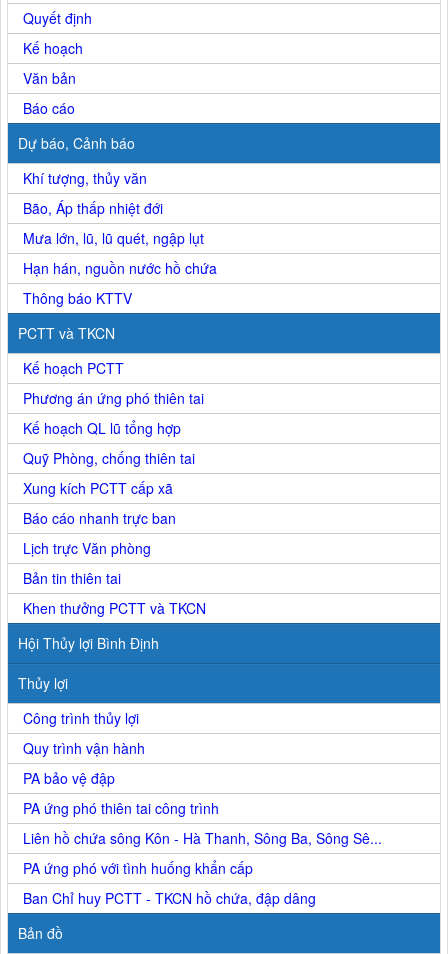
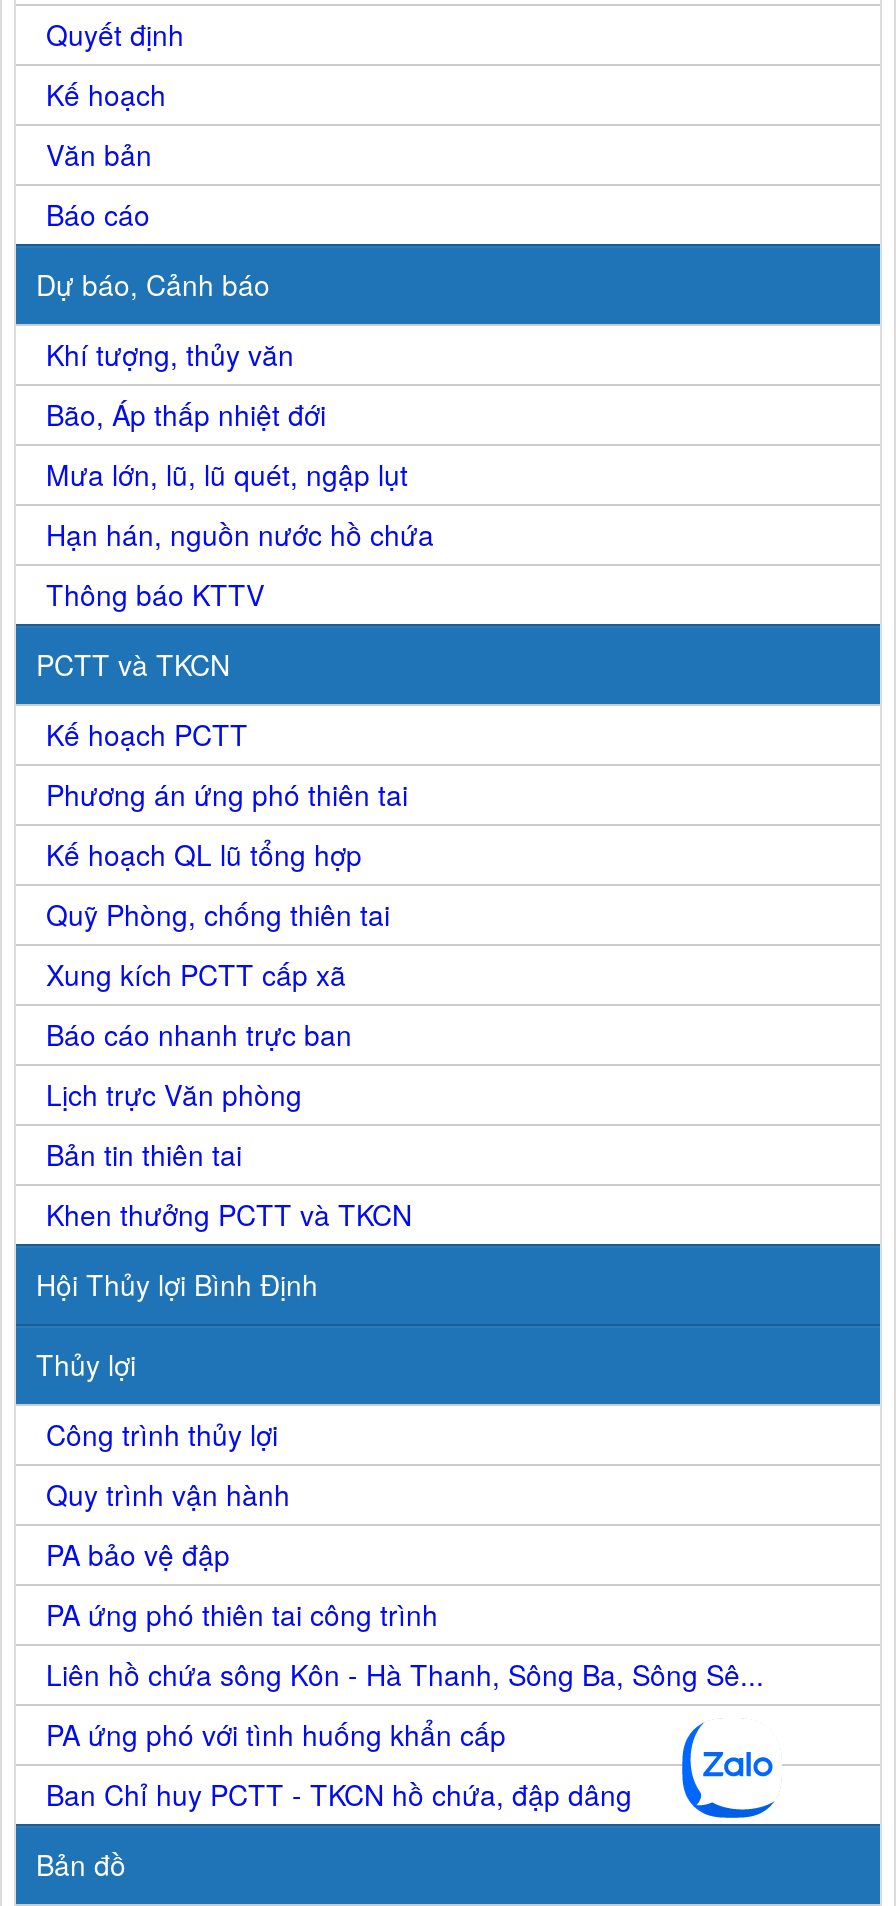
none -> [680,1722,774,1820] [image]

